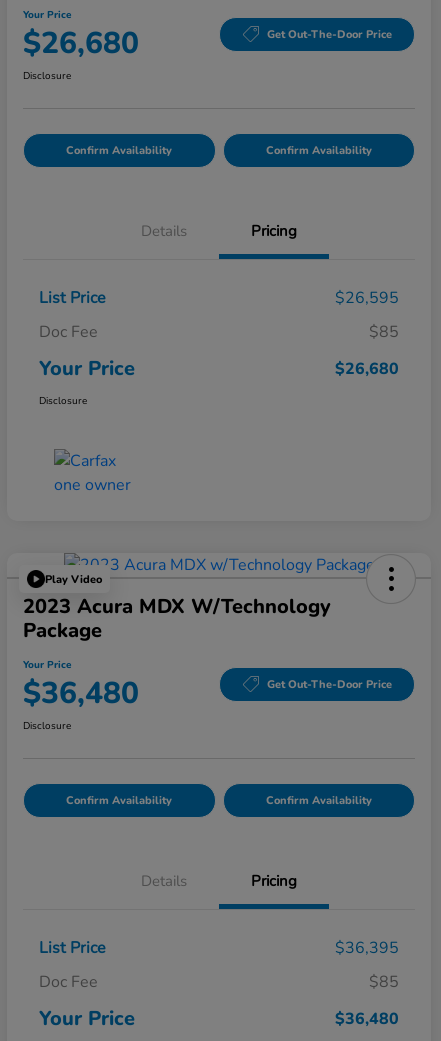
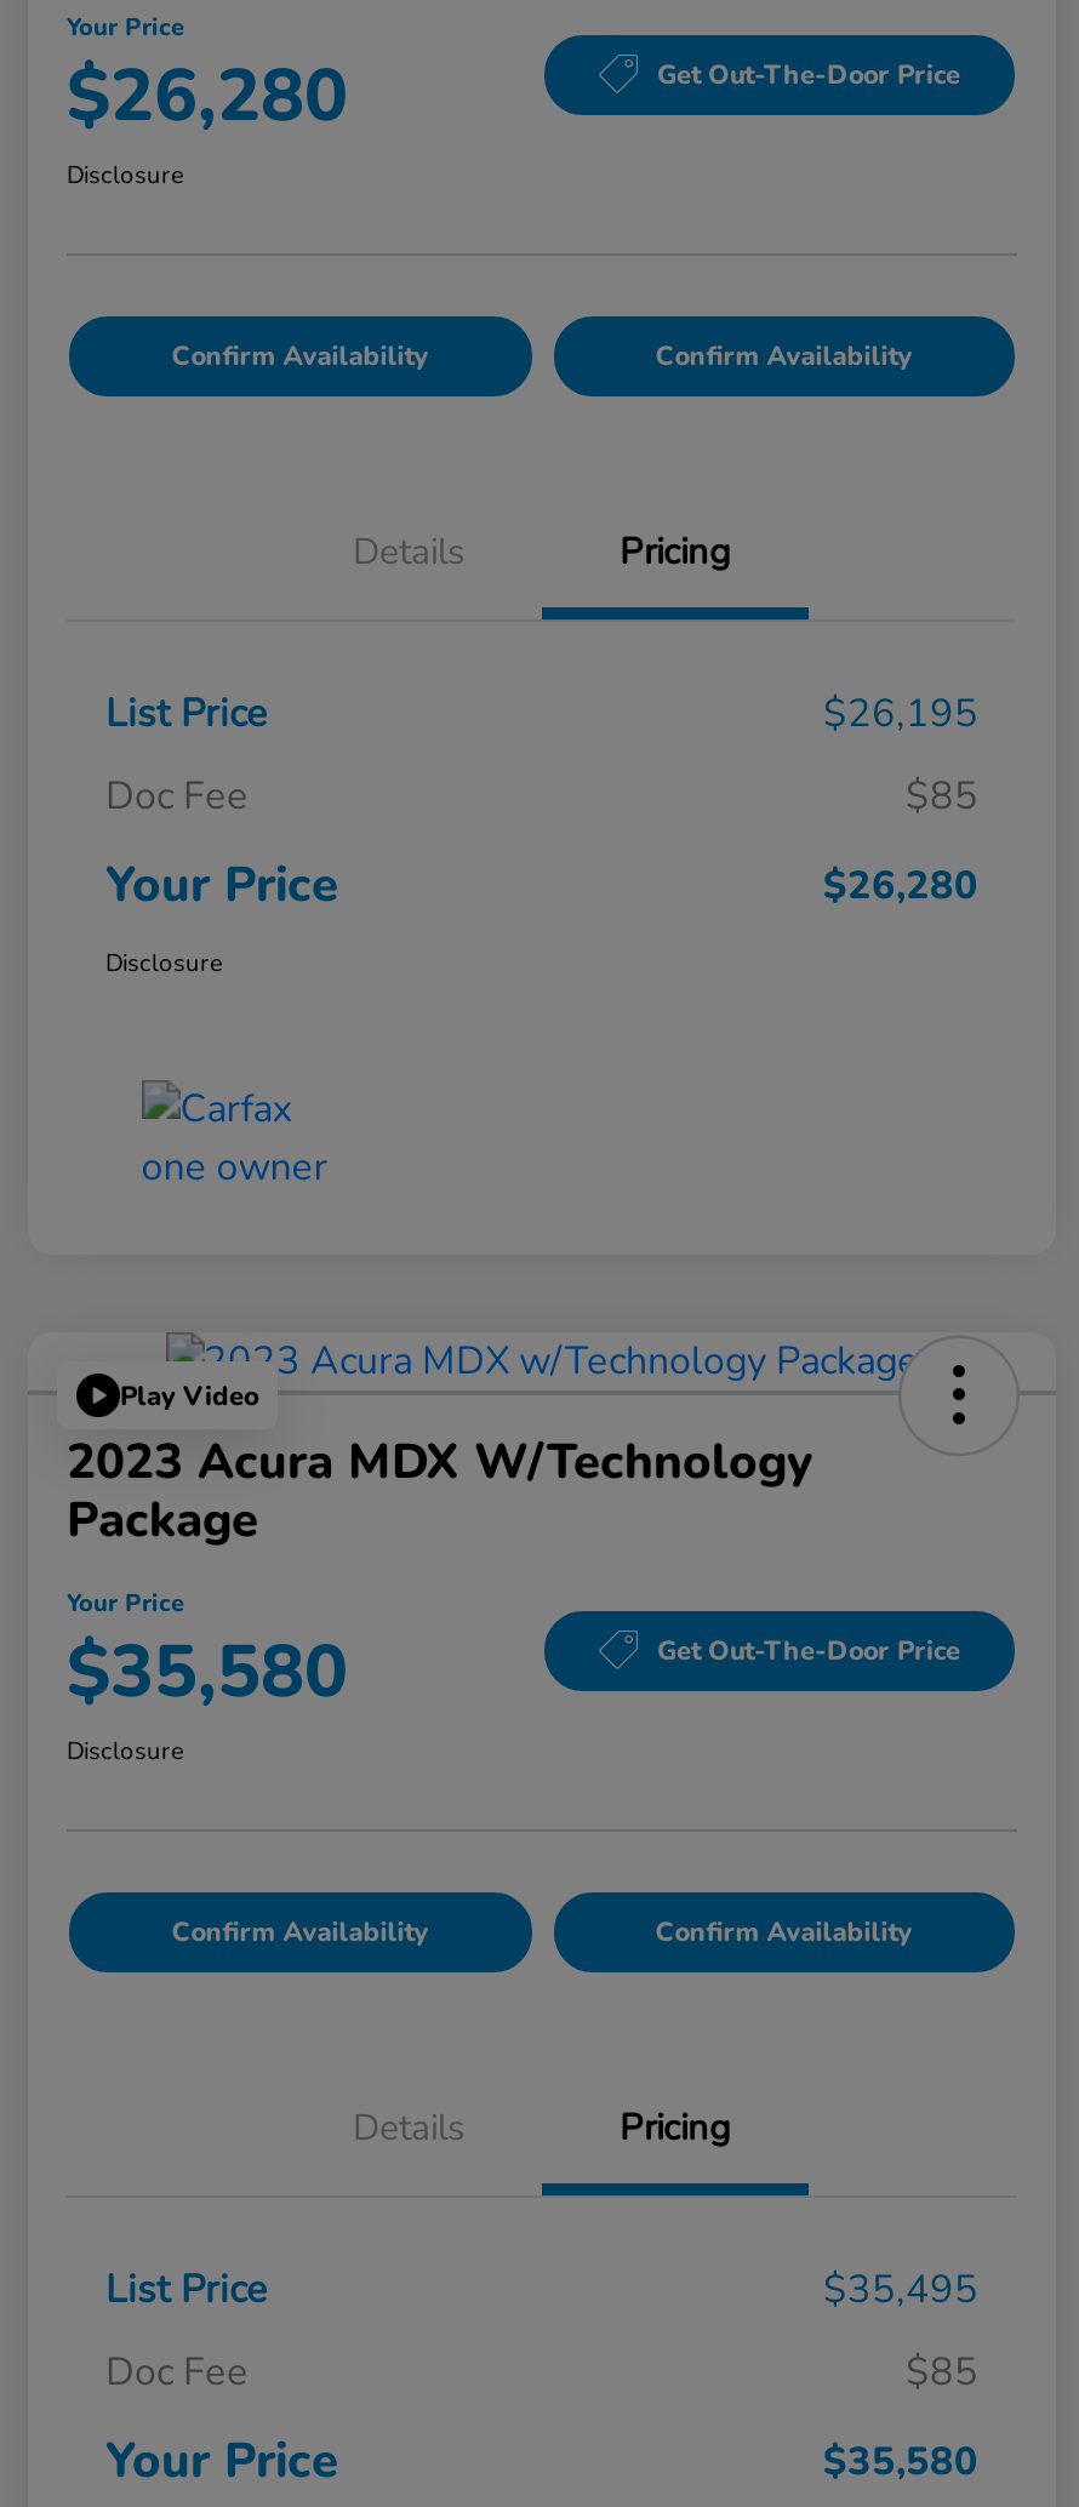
[23,23,139,64] $26,680 -> [67,48,348,147] $26,280
[335,287,399,309] $26,595 -> [823,688,978,741] $26,195
[335,358,399,380] $26,680 -> [823,860,978,913] $26,280
[23,673,139,714] $36,480 -> [67,1624,348,1723] $35,580
[335,937,399,959] $36,395 -> [823,2264,978,2317] $35,495
[335,1008,399,1030] $36,480 -> [823,2436,978,2489] $35,580

